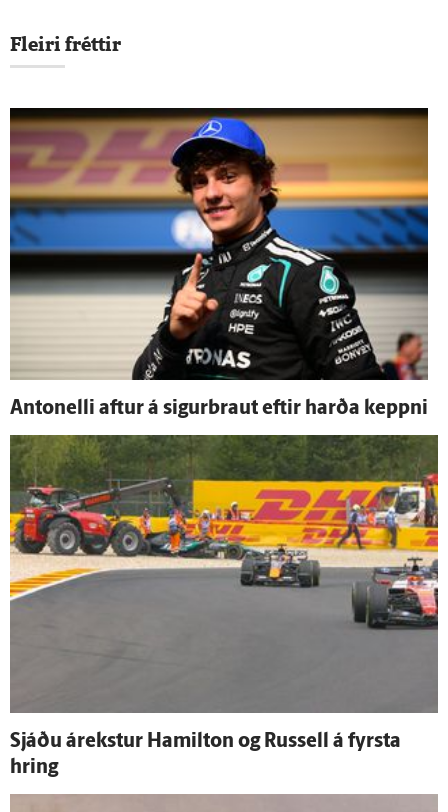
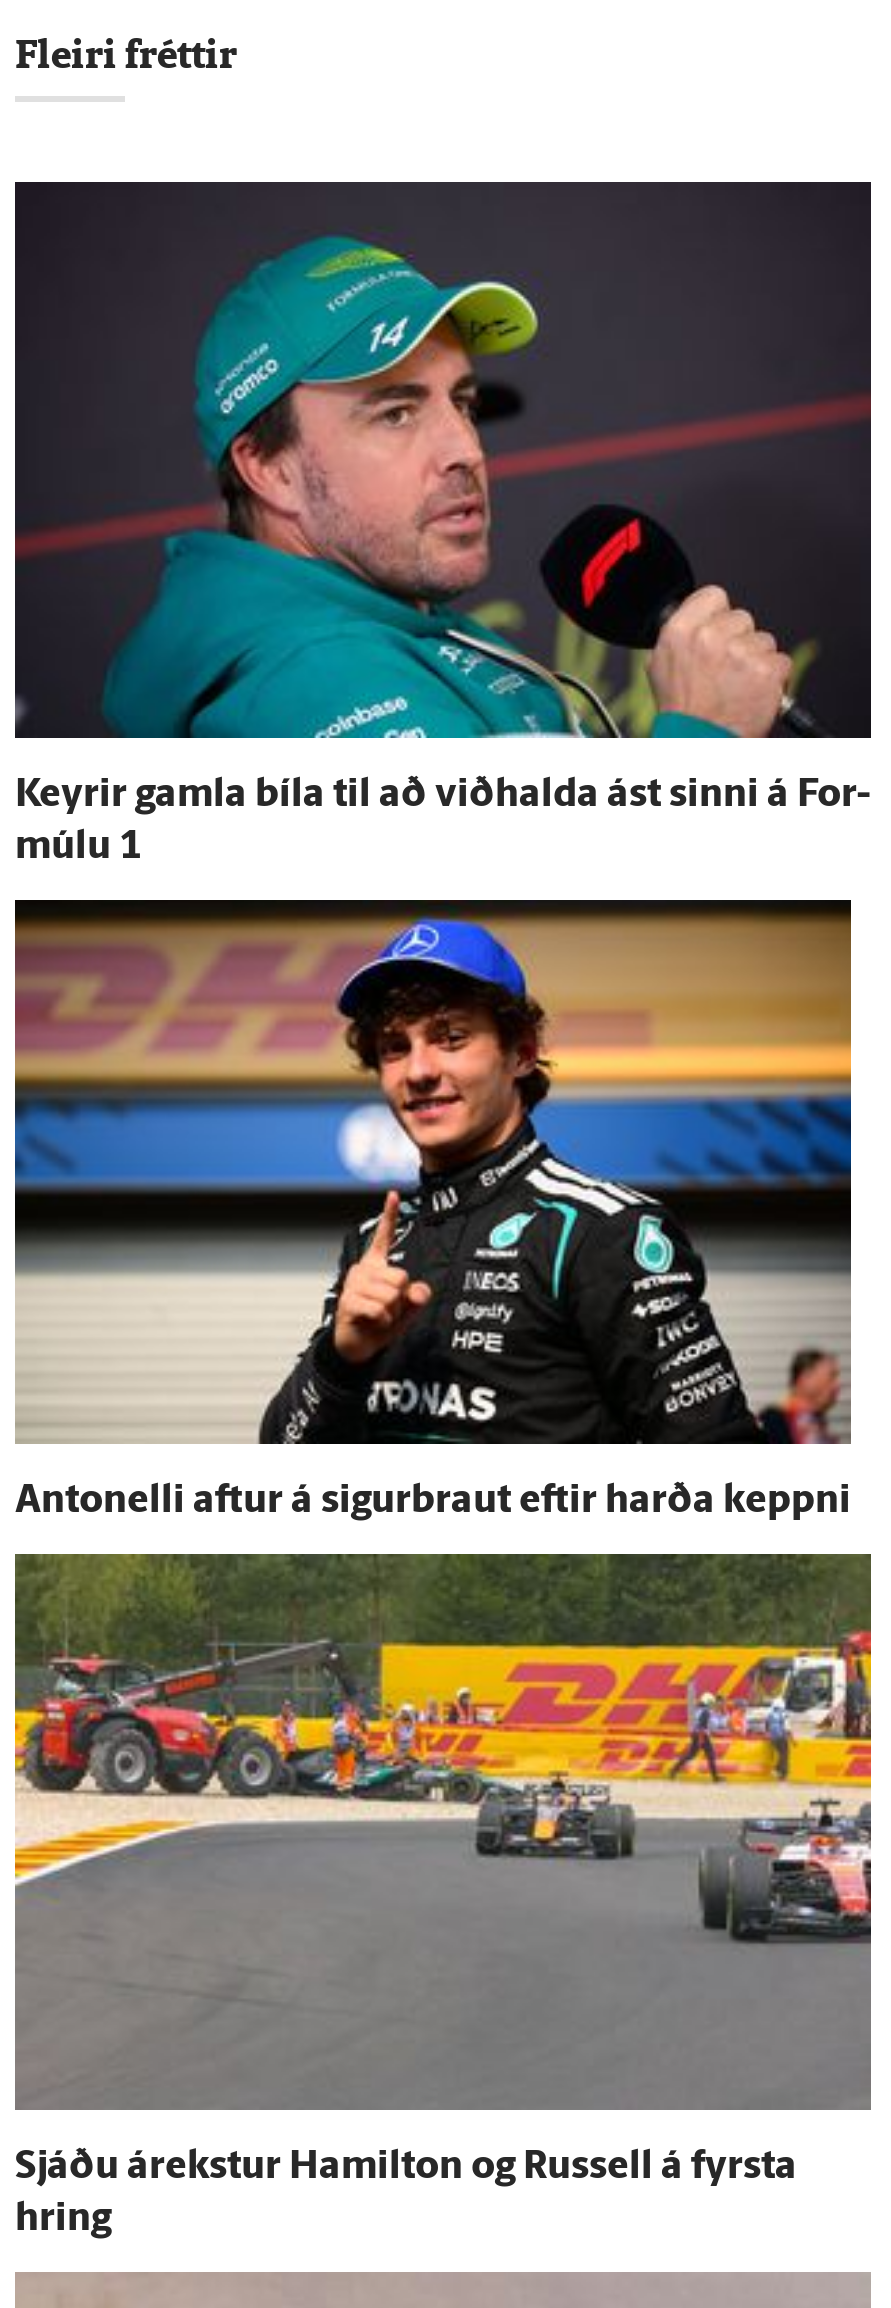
none -> [13,180,873,868] [image] | Keyrir gamla bíla til að viðhalda ást sinni á For | múlu 1

